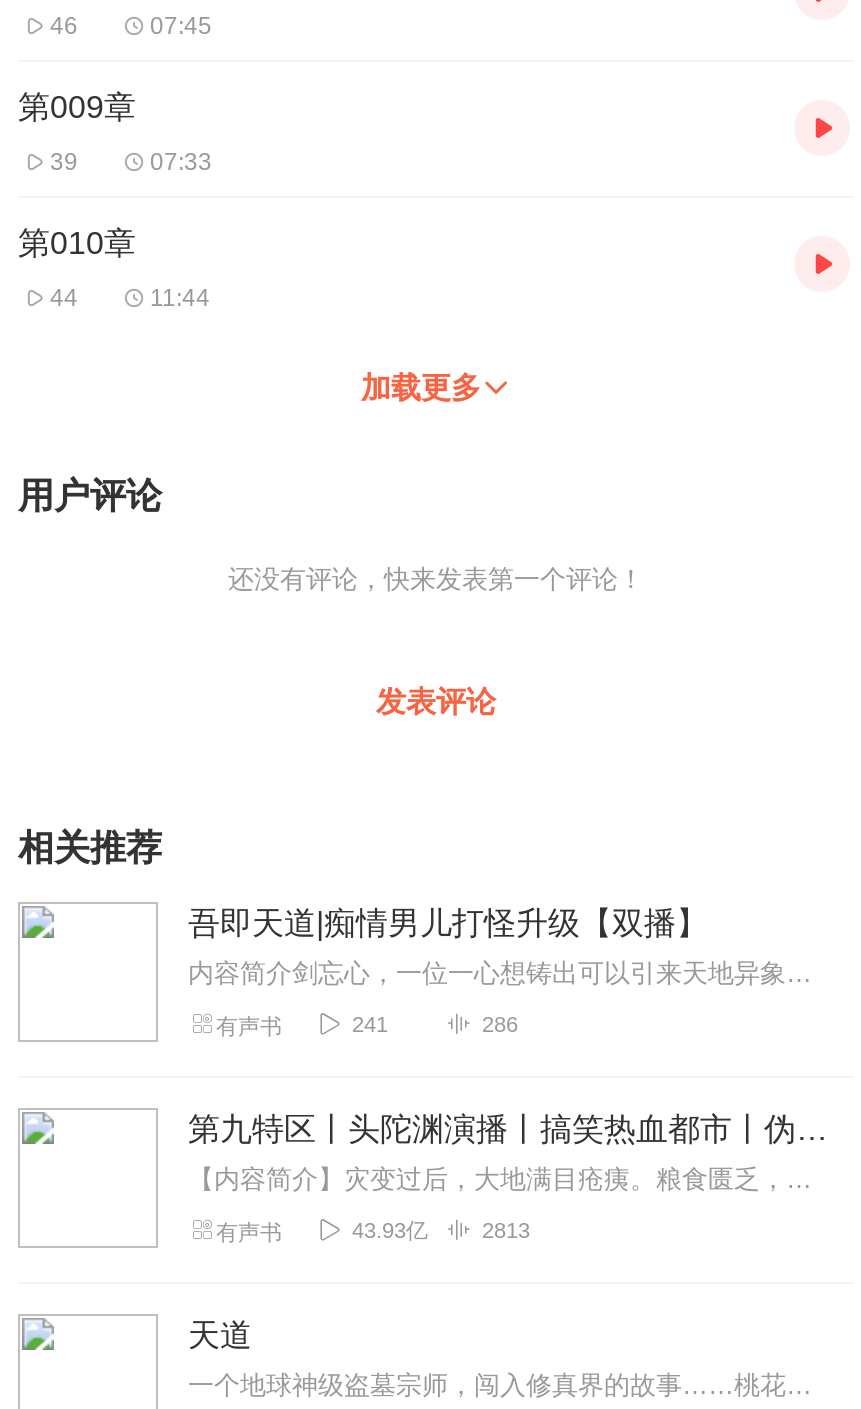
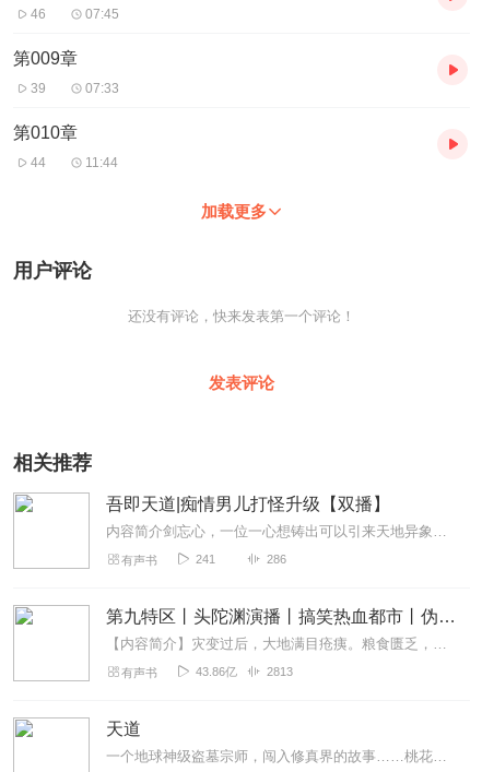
[352,1218,428,1242] 43.93亿 -> [196,665,237,678] 43.86亿

